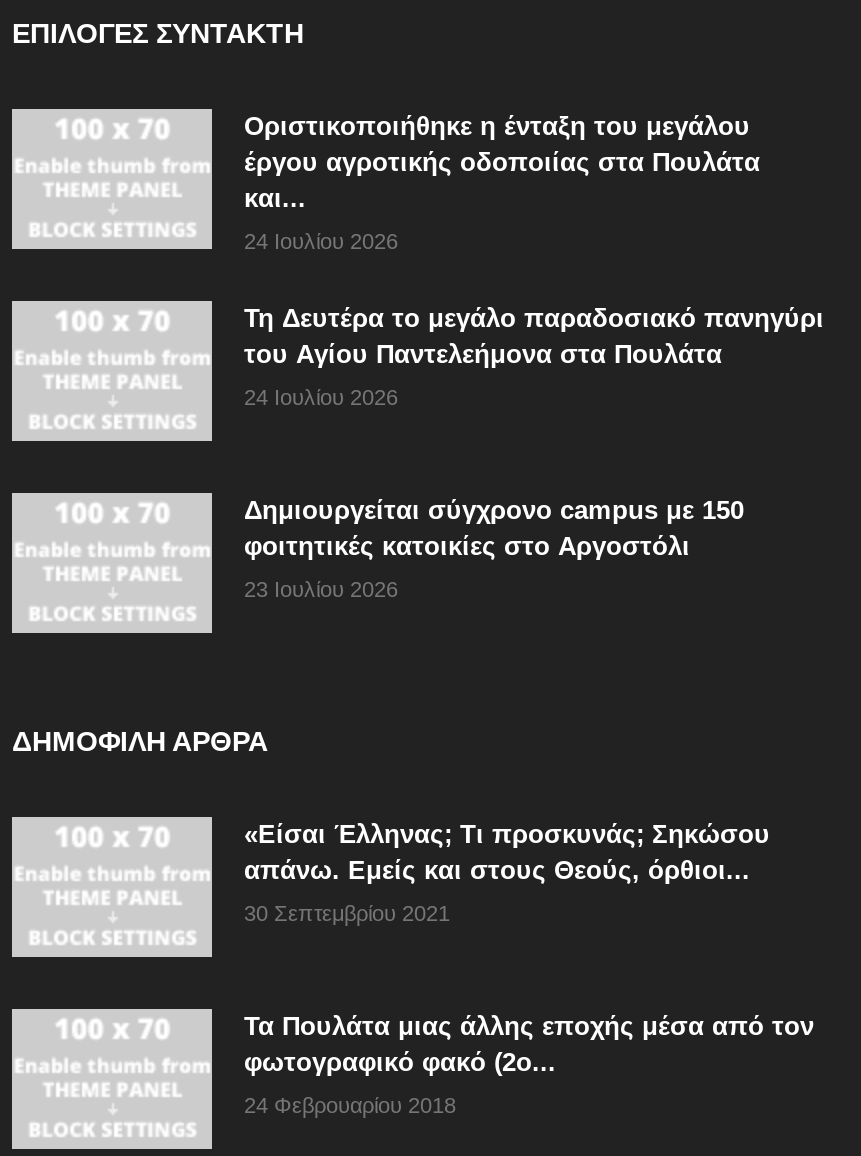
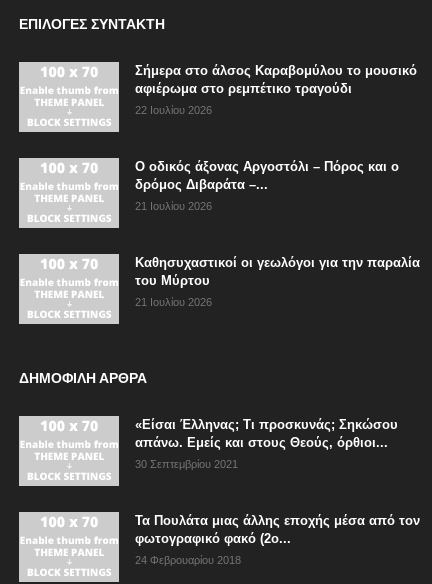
[244,111,760,213] Οριστικοποιήθηκε η ένταξη του μεγάλου | έργου αγροτικής οδοποιίας στα Πουλάτα | και... -> [135,63,417,96] Σήμερα στο άλσος Καραβομύλου το μουσικό | αφιέρωμα στο ρεμπέτικο τραγούδι
[244,229,398,253] 24 Ιουλίου 2026 -> [135,104,212,116] 22 Ιουλίου 2026
[244,303,824,369] Τη Δευτέρα το μεγάλο παραδοσιακό πανηγύρι | του Αγίου Παντελεήμονα στα Πουλάτα -> [135,159,399,192] Ο οδικός άξονας Αργοστόλι – Πόρος και ο | δρόμος Διβαράτα –...
[244,385,398,409] 24 Ιουλίου 2026 -> [135,200,212,212] 21 Ιουλίου 2026
[244,495,744,561] Δημιουργείται σύγχρονο campus με 150 | φοιτητικές κατοικίες στο Αργοστόλι -> [135,255,420,288] Καθησυχαστικοί οι γεωλόγοι για την παραλία | του Μύρτου
[244,577,398,601] 23 Ιουλίου 2026 -> [135,296,212,308] 21 Ιουλίου 2026

